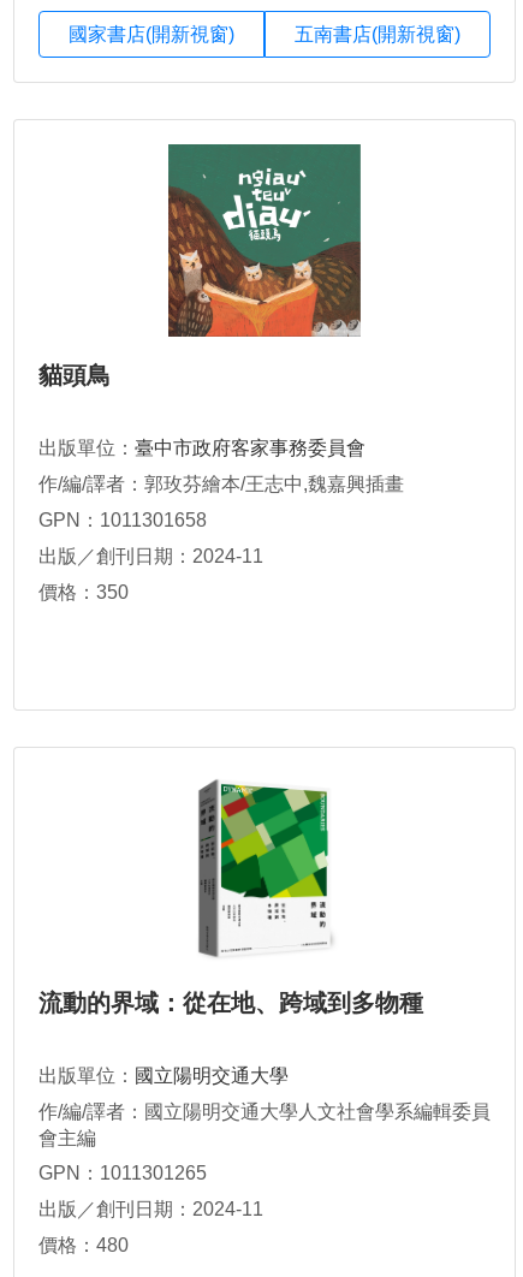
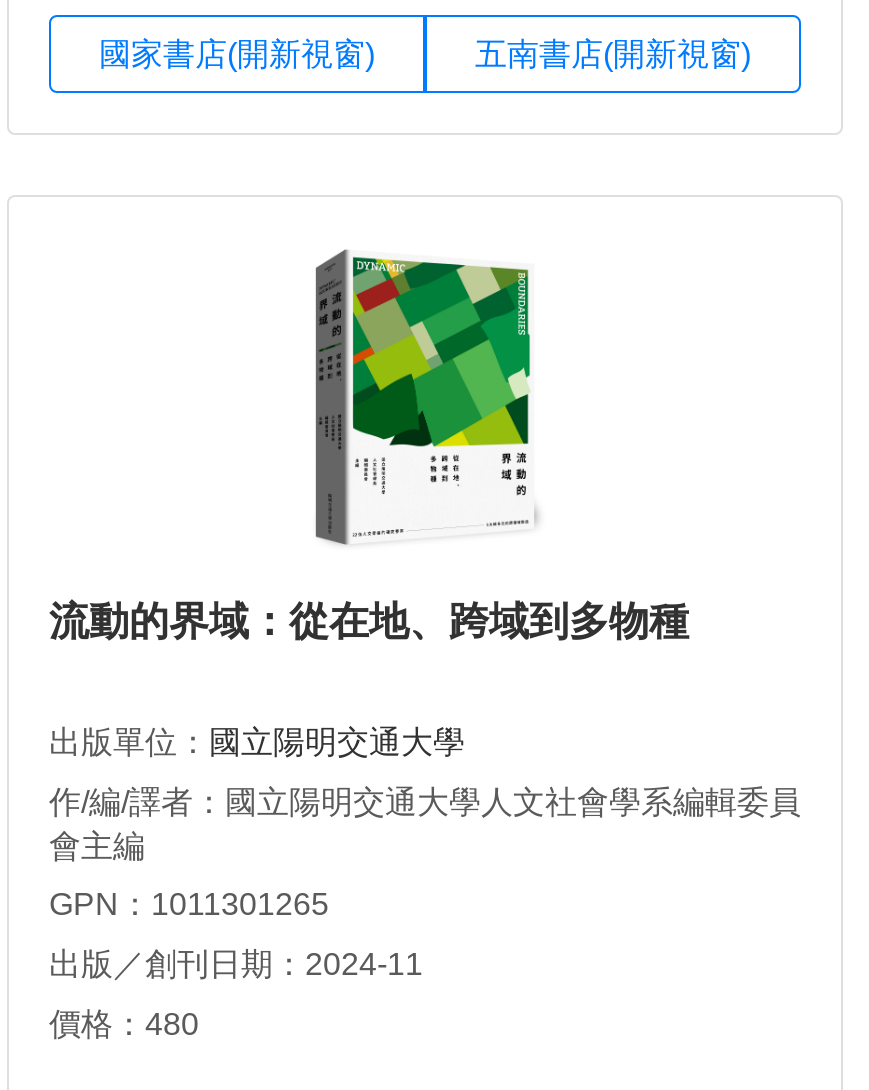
[38,143,404,602] [image] | 貓頭鳥 | 出版單位：臺中市政府客家事務委員會 | 作/編/譯者：郭玫芬繪本/王志中,魏嘉興插畫 | GPN：1011301658 | 出版／創刊日期：2024-11 | 價格：350 -> none

